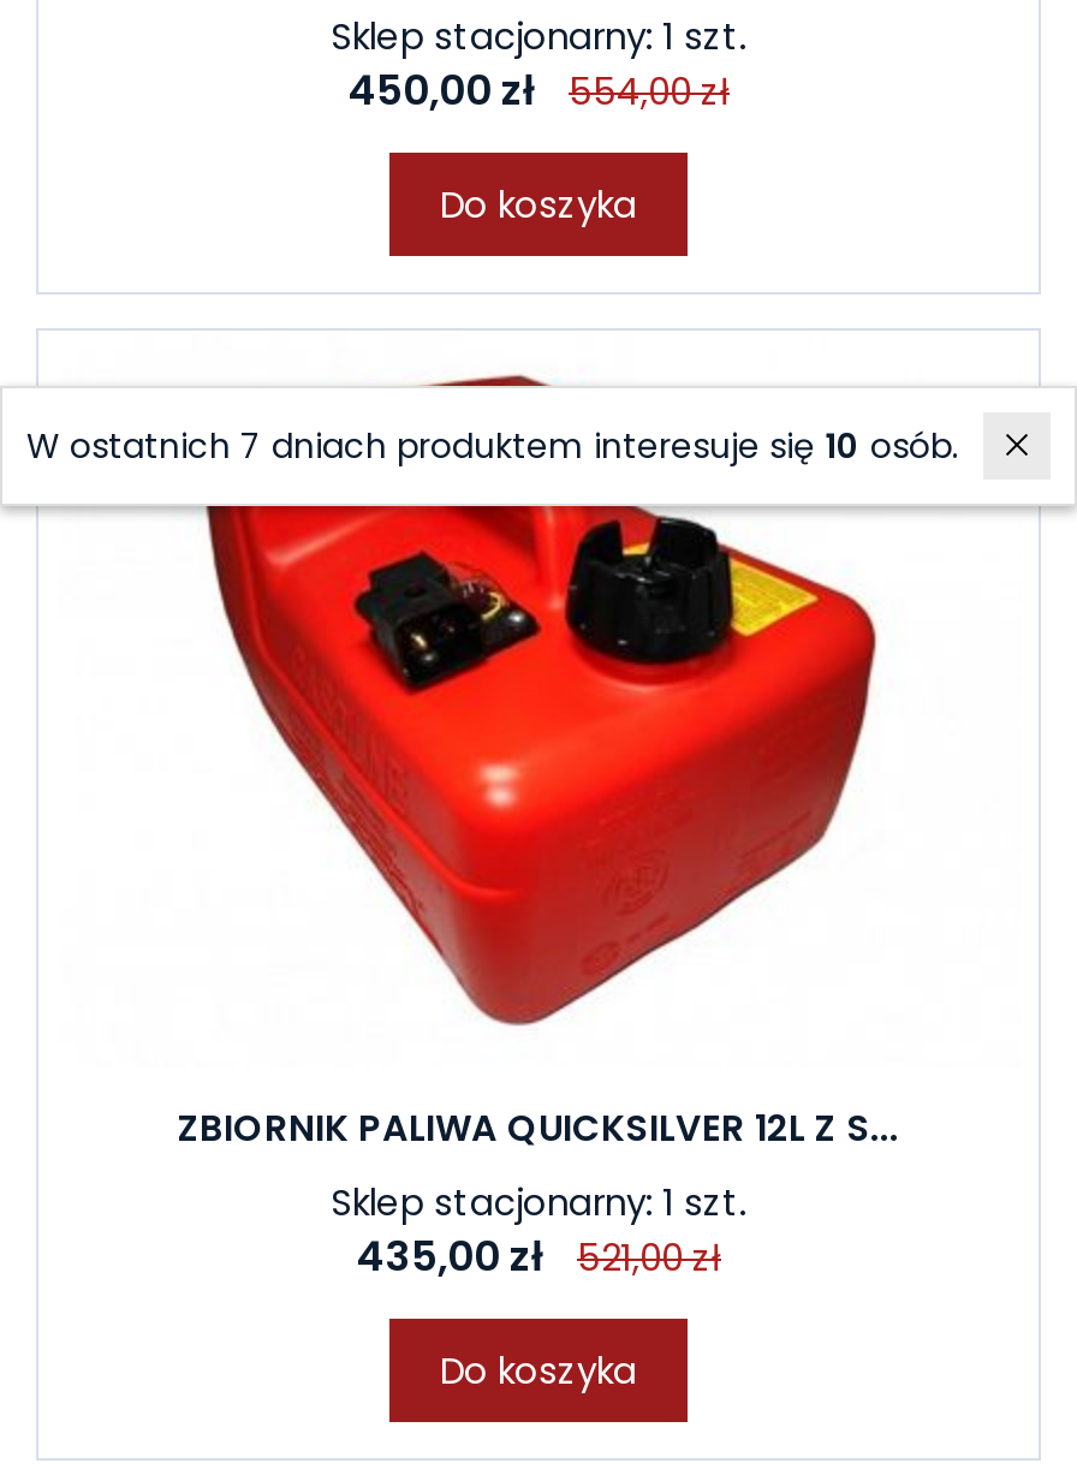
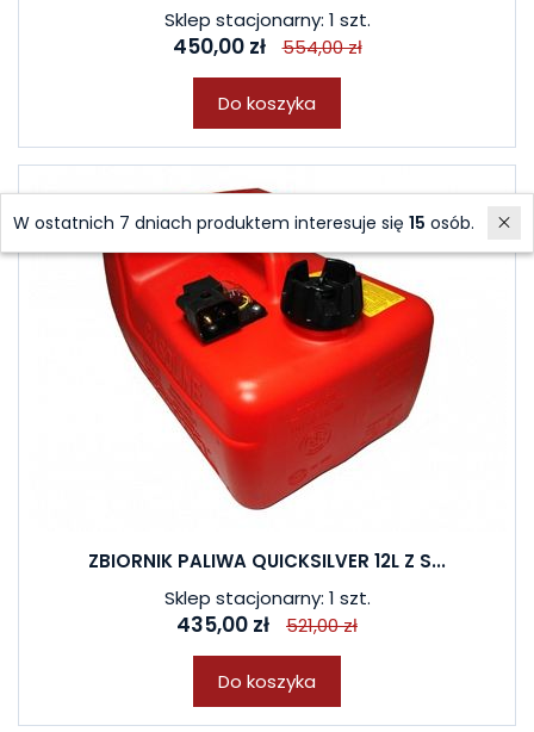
[26,421,959,470] W ostatnich 7 dniach produktem interesuje się 10 osób. -> [13,211,474,235] W ostatnich 7 dniach produktem interesuje się 15 osób.

